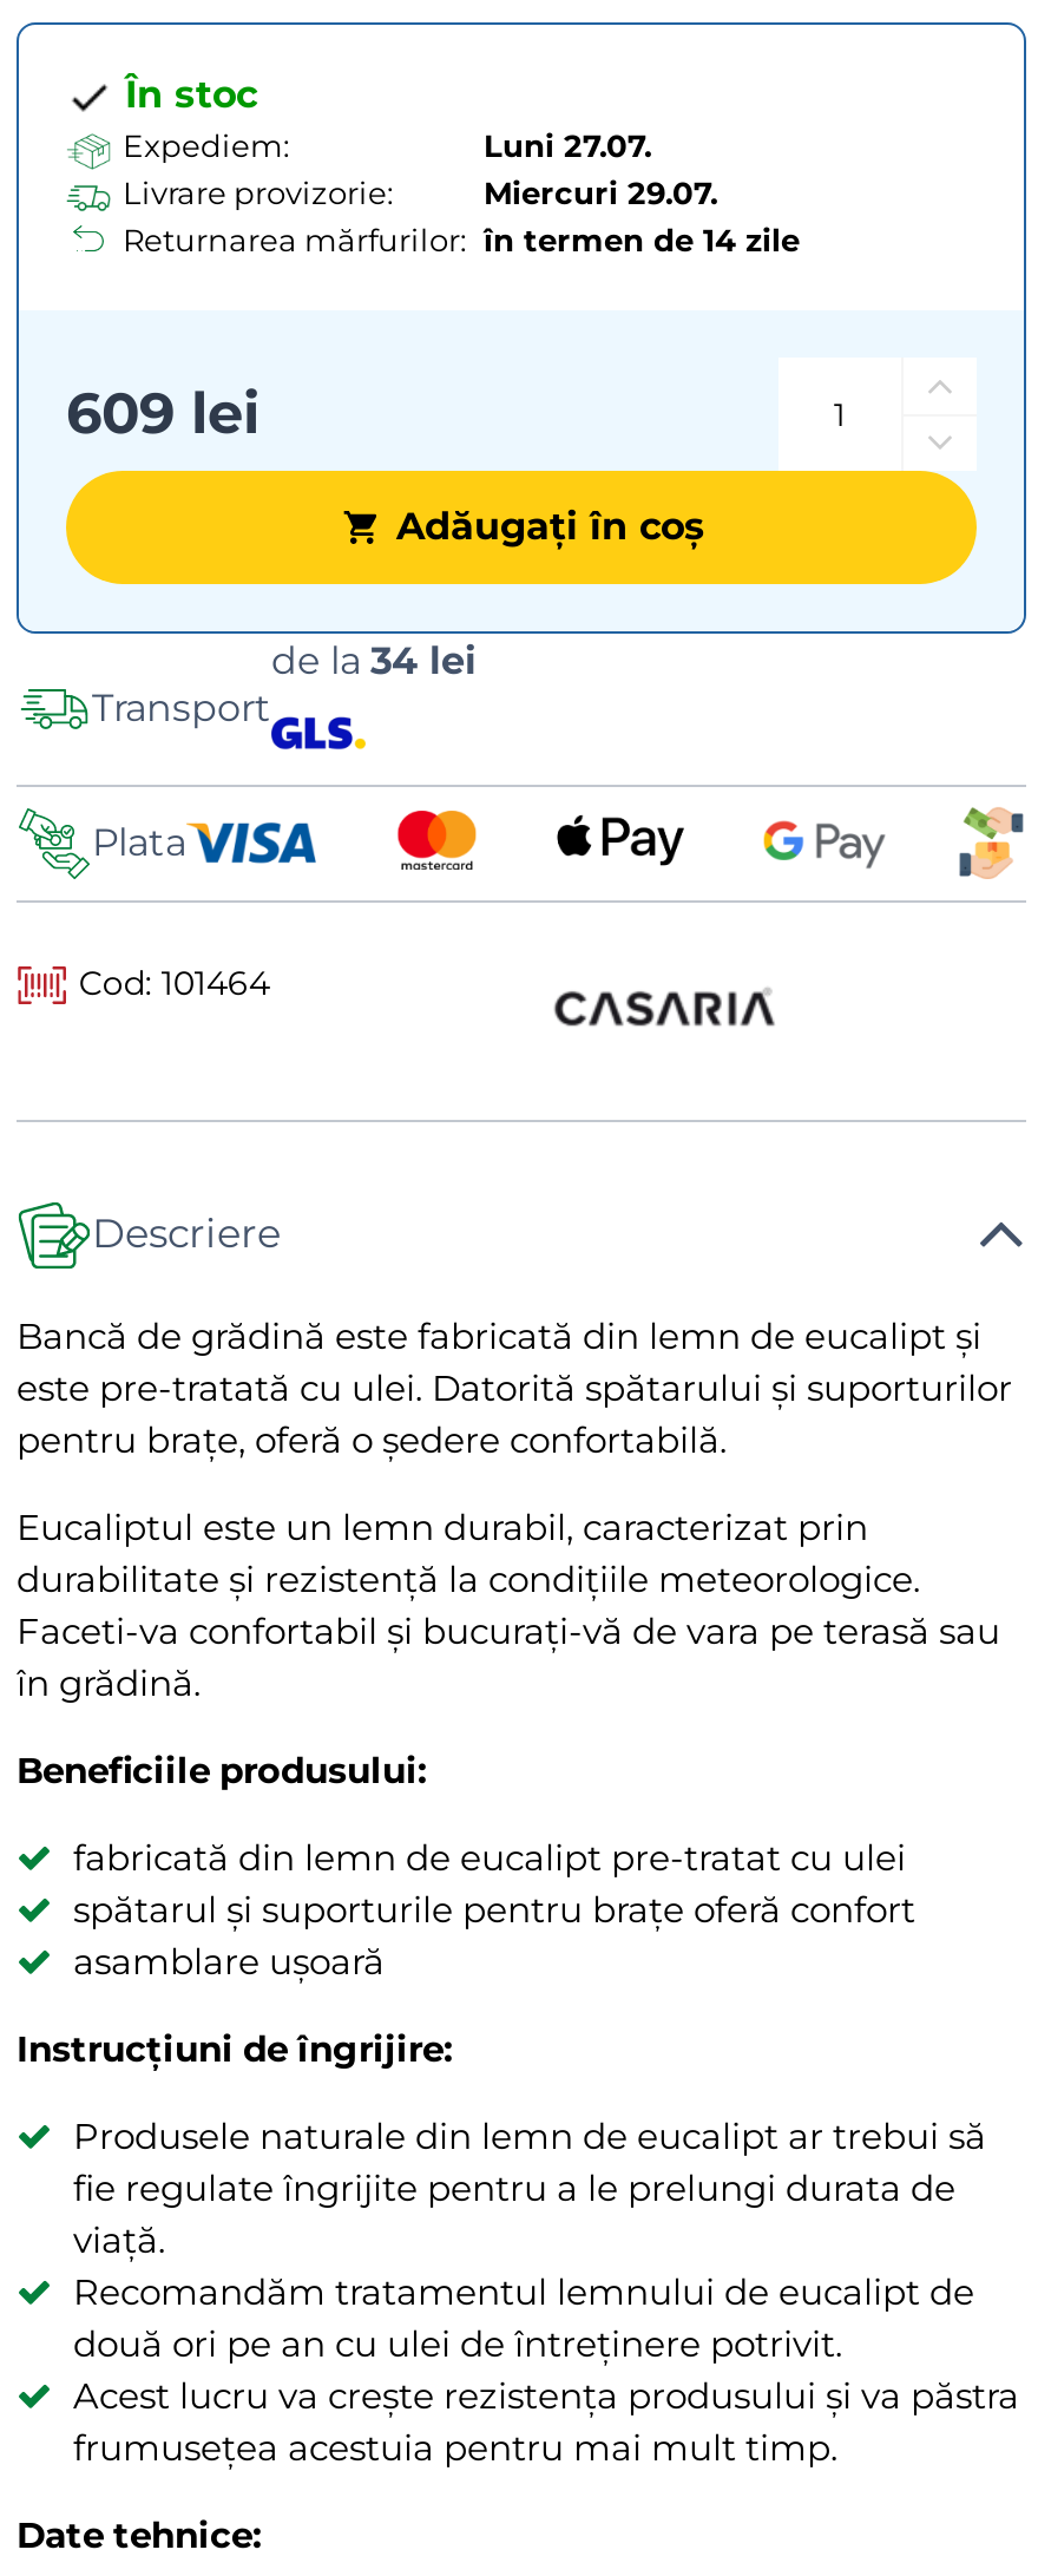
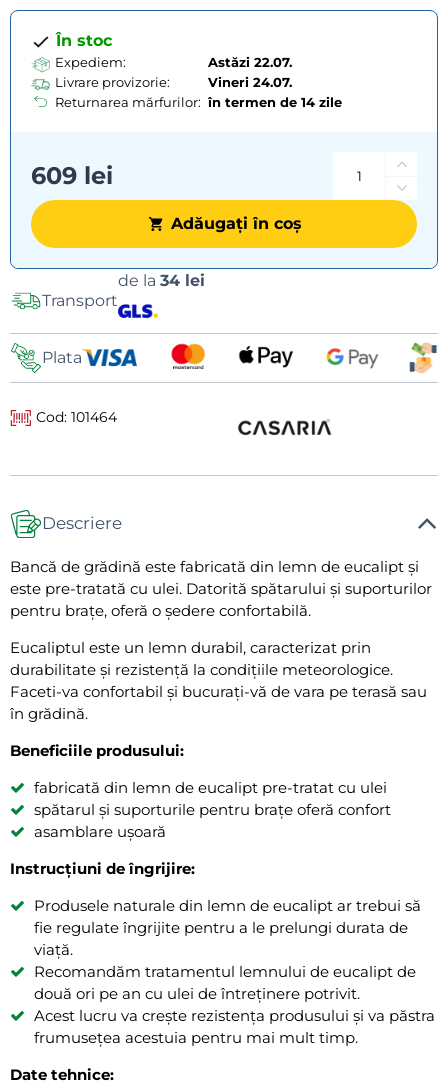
[484,125,651,163] Luni 27.07. -> [208,53,292,69] Astăzi 22.07.
[484,172,717,210] Miercuri 29.07. -> [208,73,292,89] Vineri 24.07.

